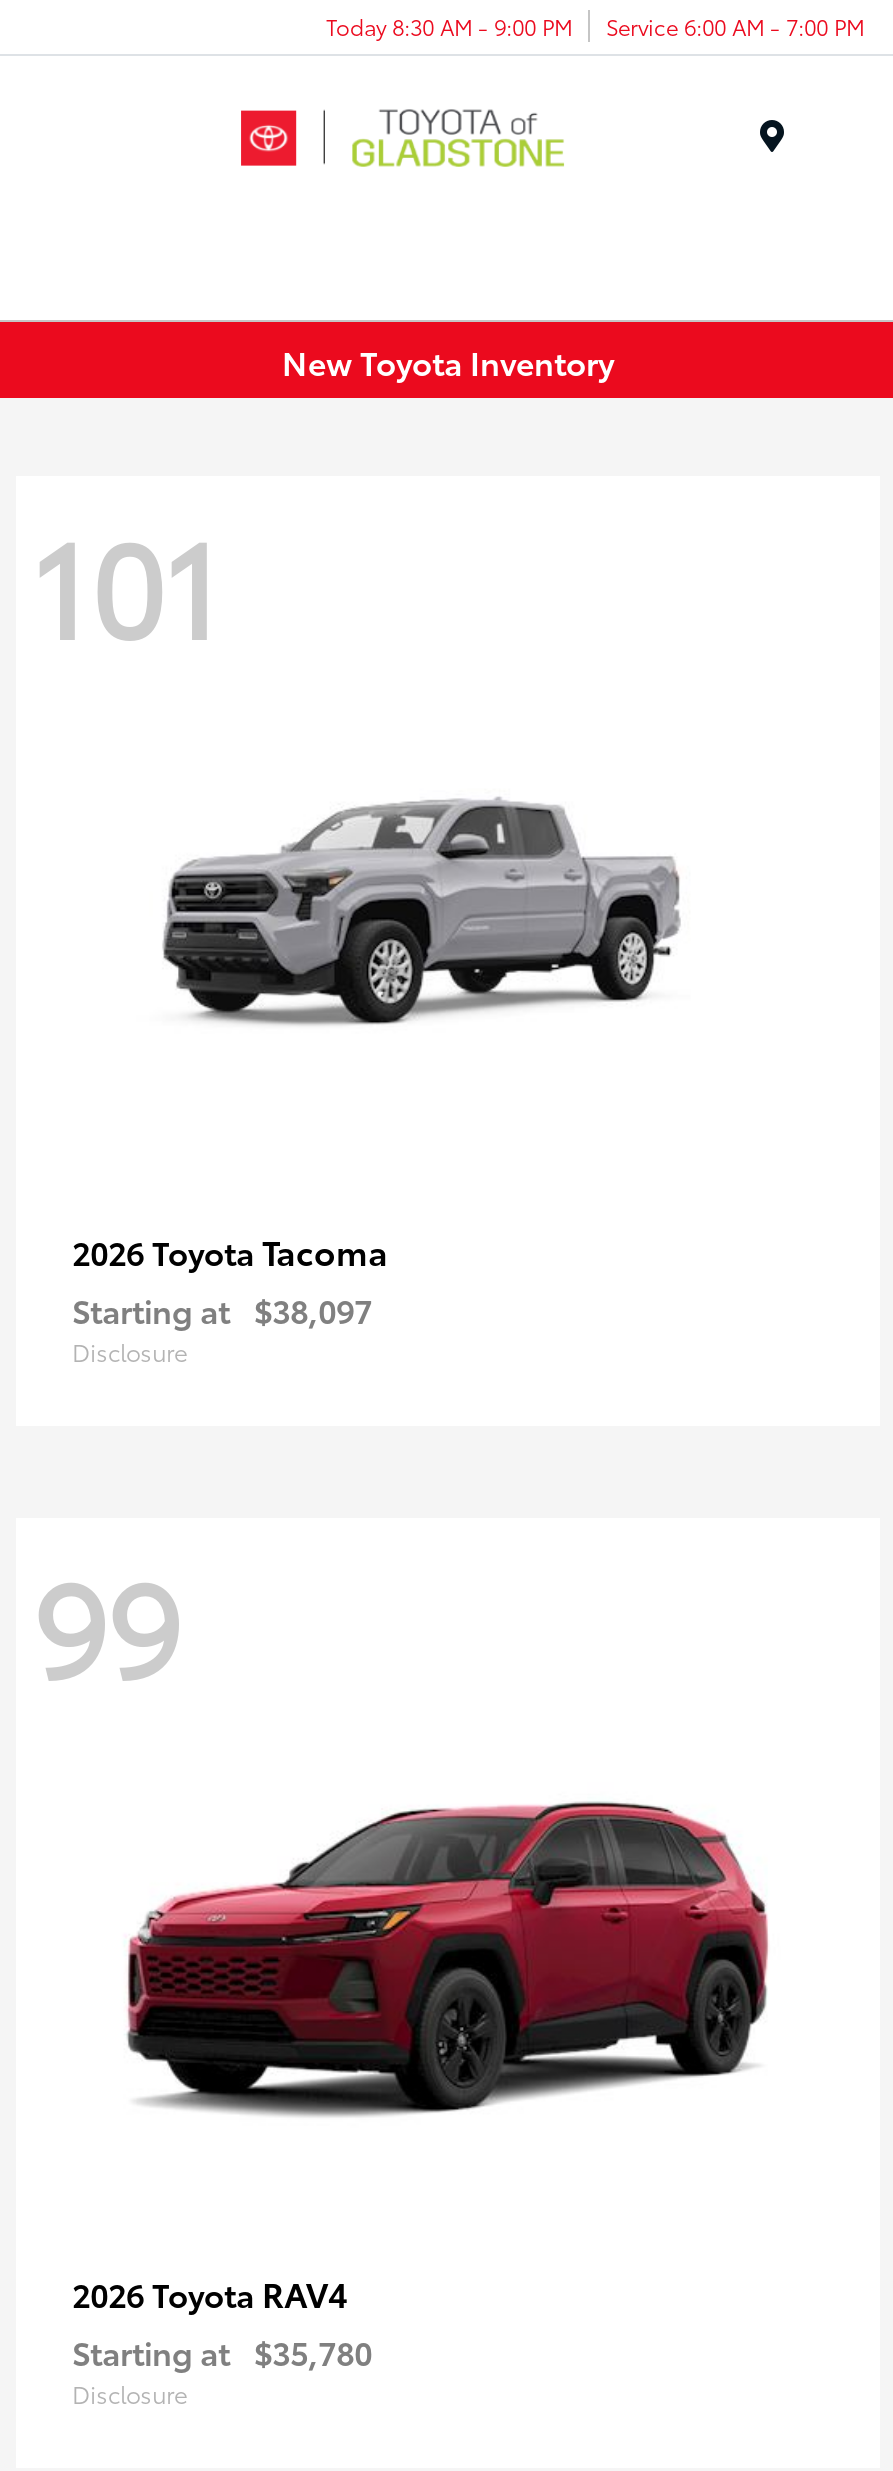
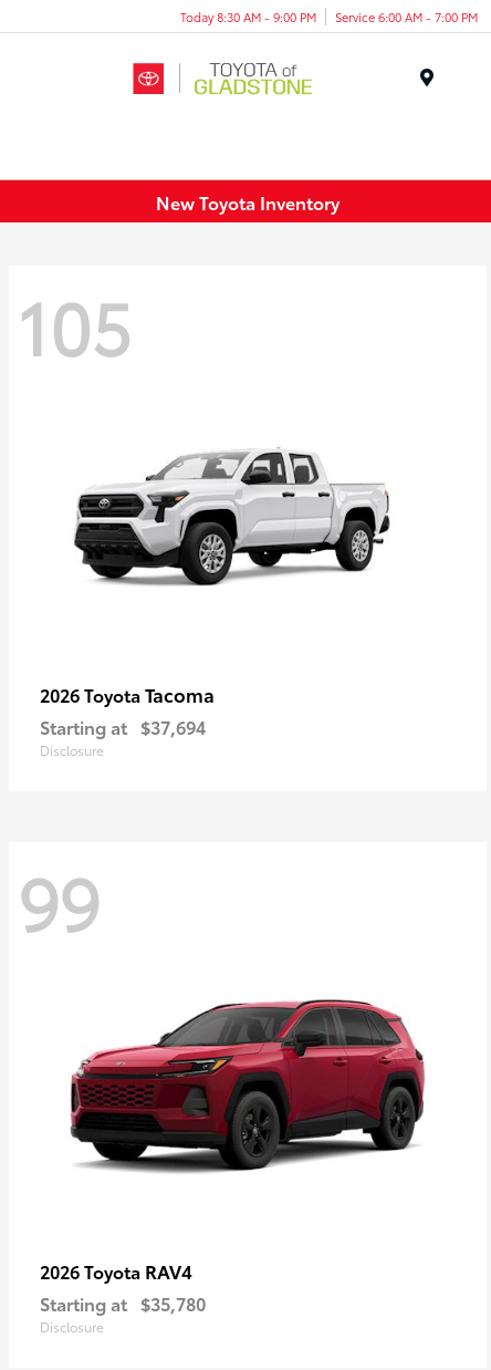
[32,489,222,673] 101 -> [18,273,132,375] 105
[134,796,704,1054] [image] -> [73,445,390,587] [image]
[72,1286,372,1332] Starting at $38,097 -> [40,714,206,739] Starting at $37,694

